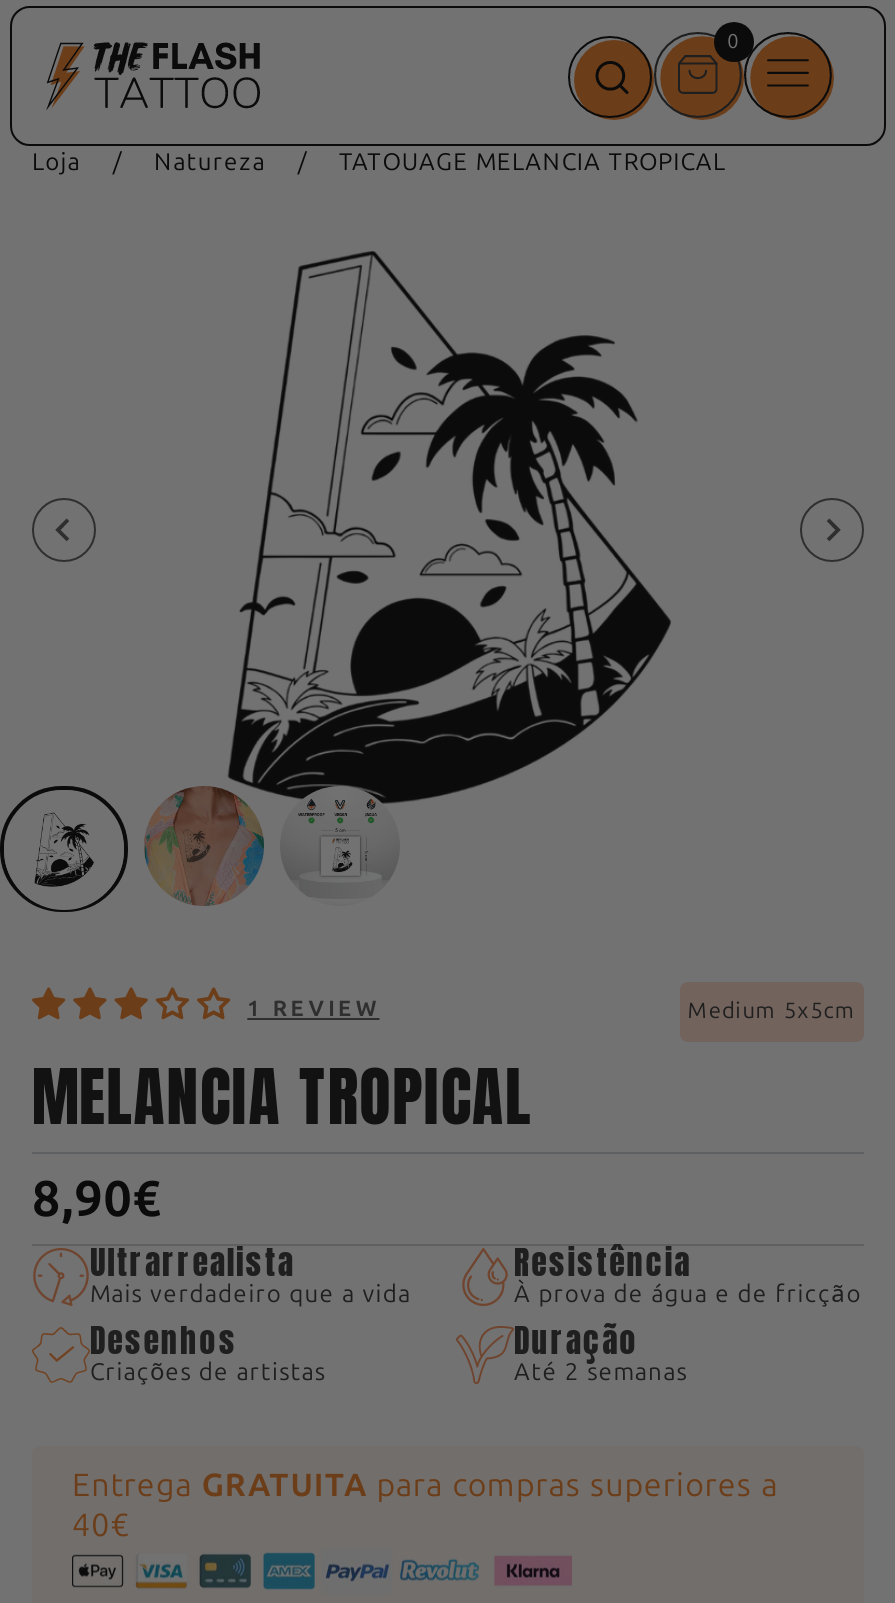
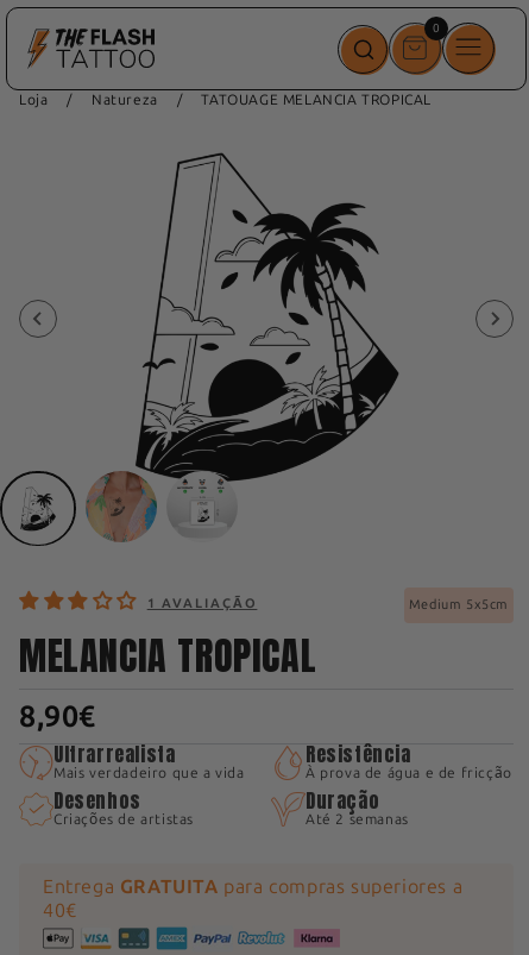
[247,996,380,1022] 1 REVIEW -> [147,596,257,611] 1 AVALIAÇÃO

